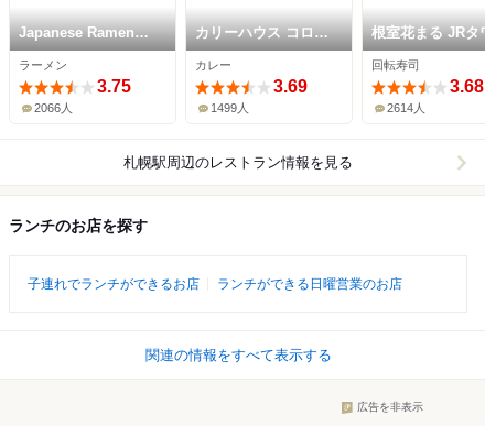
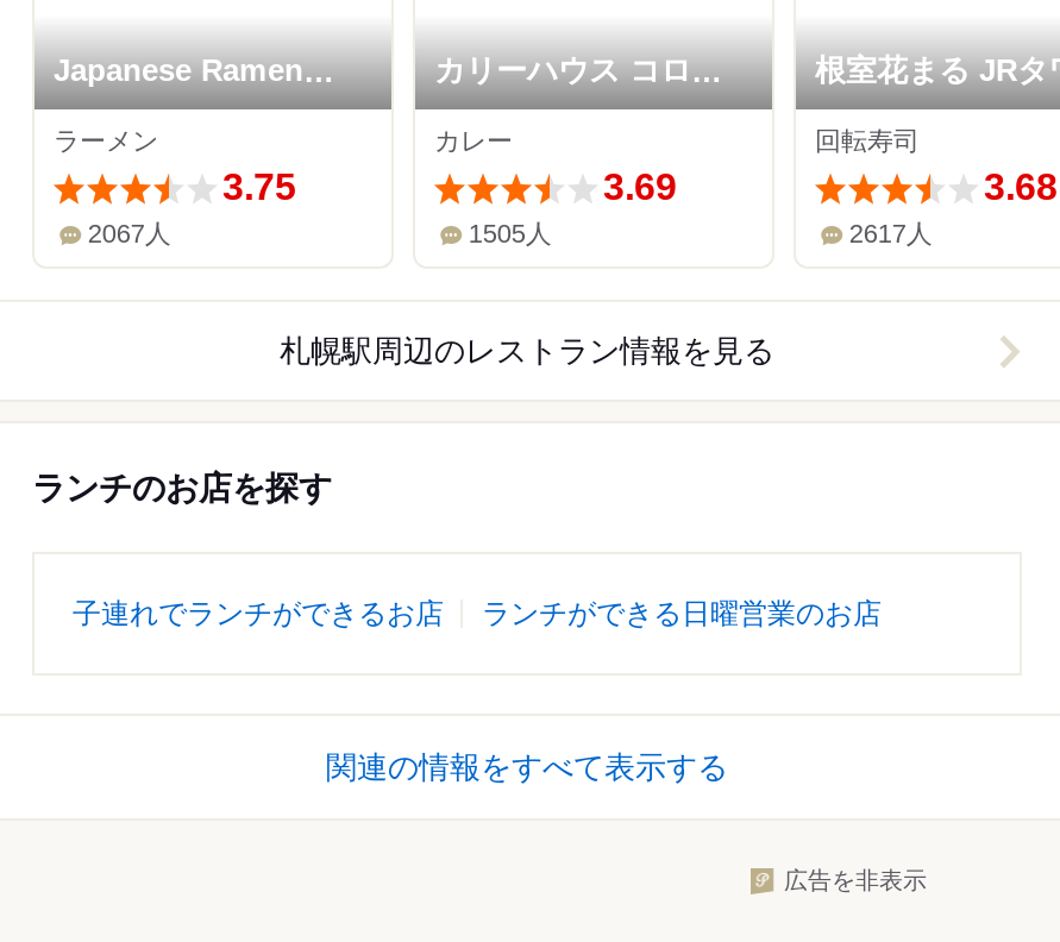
[35,102,73,115] 2066人 -> [88,220,171,248] 2067人
[211,102,250,115] 1499人 -> [468,220,552,248] 1505人
[387,102,426,115] 2614人 -> [849,220,932,248] 2617人

